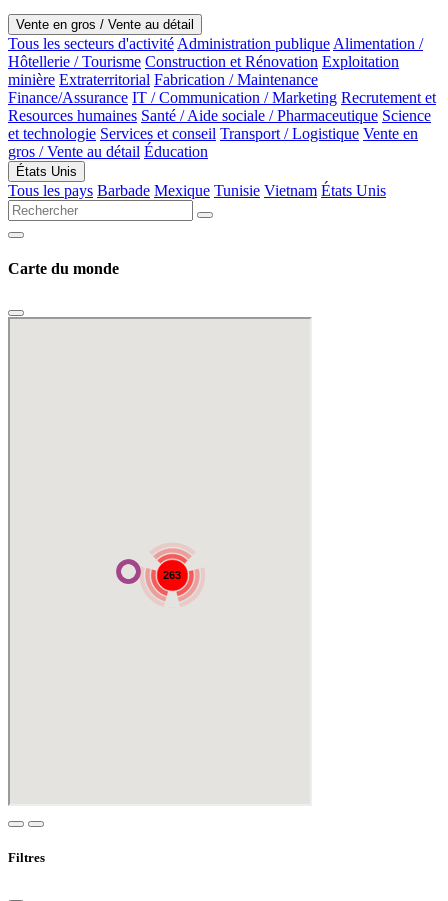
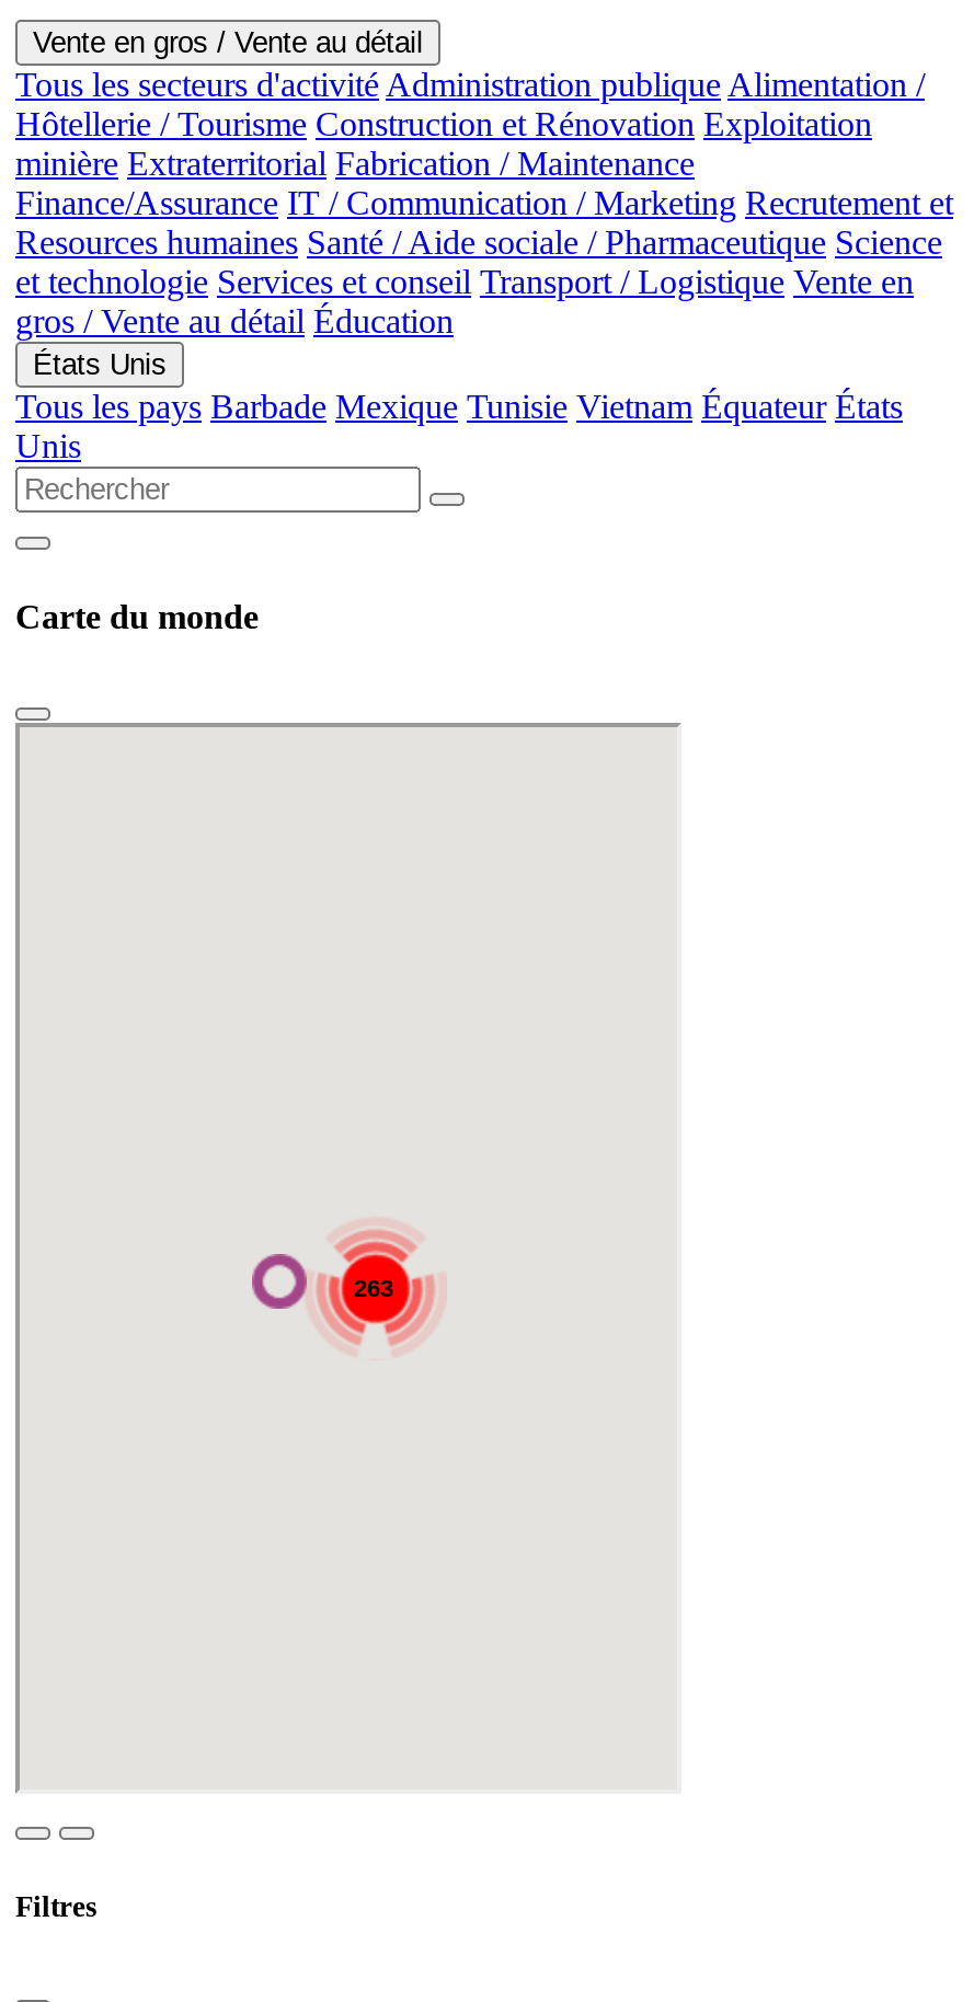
[8,182,386,199] Tous les pays Barbade Mexique Tunisie Vietnam États Unis -> [15,387,903,463] Tous les pays Barbade Mexique Tunisie Vietnam Équateur États | Unis

